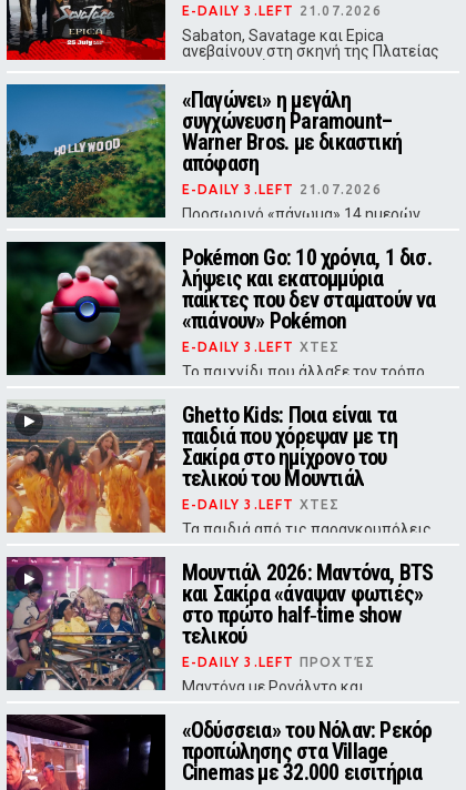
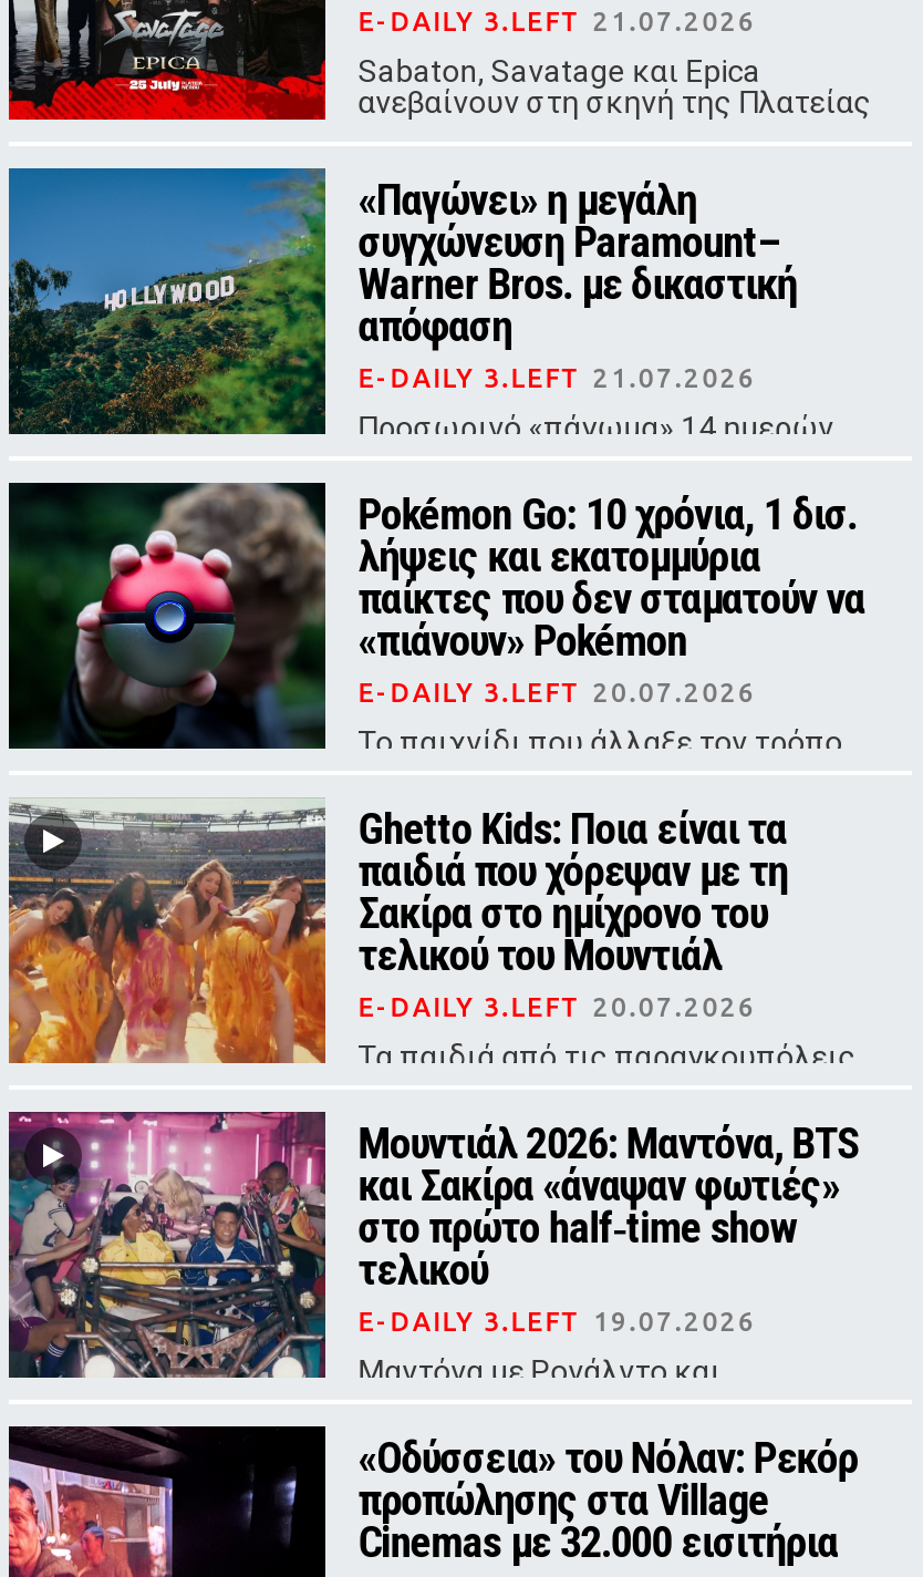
[182,340,340,354] E-DAILY 3.LEFT ΧΤΕΣ -> [358,678,757,707] E-DAILY 3.LEFT 20.07.2026
[182,497,340,512] E-DAILY 3.LEFT ΧΤΕΣ -> [358,992,757,1021] E-DAILY 3.LEFT 20.07.2026
[182,655,375,669] E-DAILY 3.LEFT ΠΡΟΧΤΈΣ -> [358,1307,757,1336] E-DAILY 3.LEFT 19.07.2026

